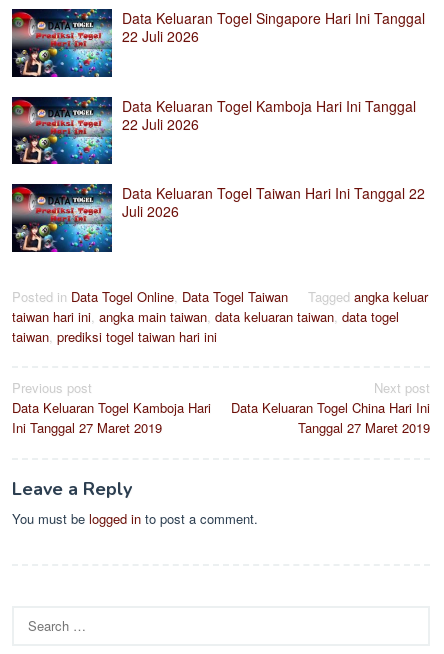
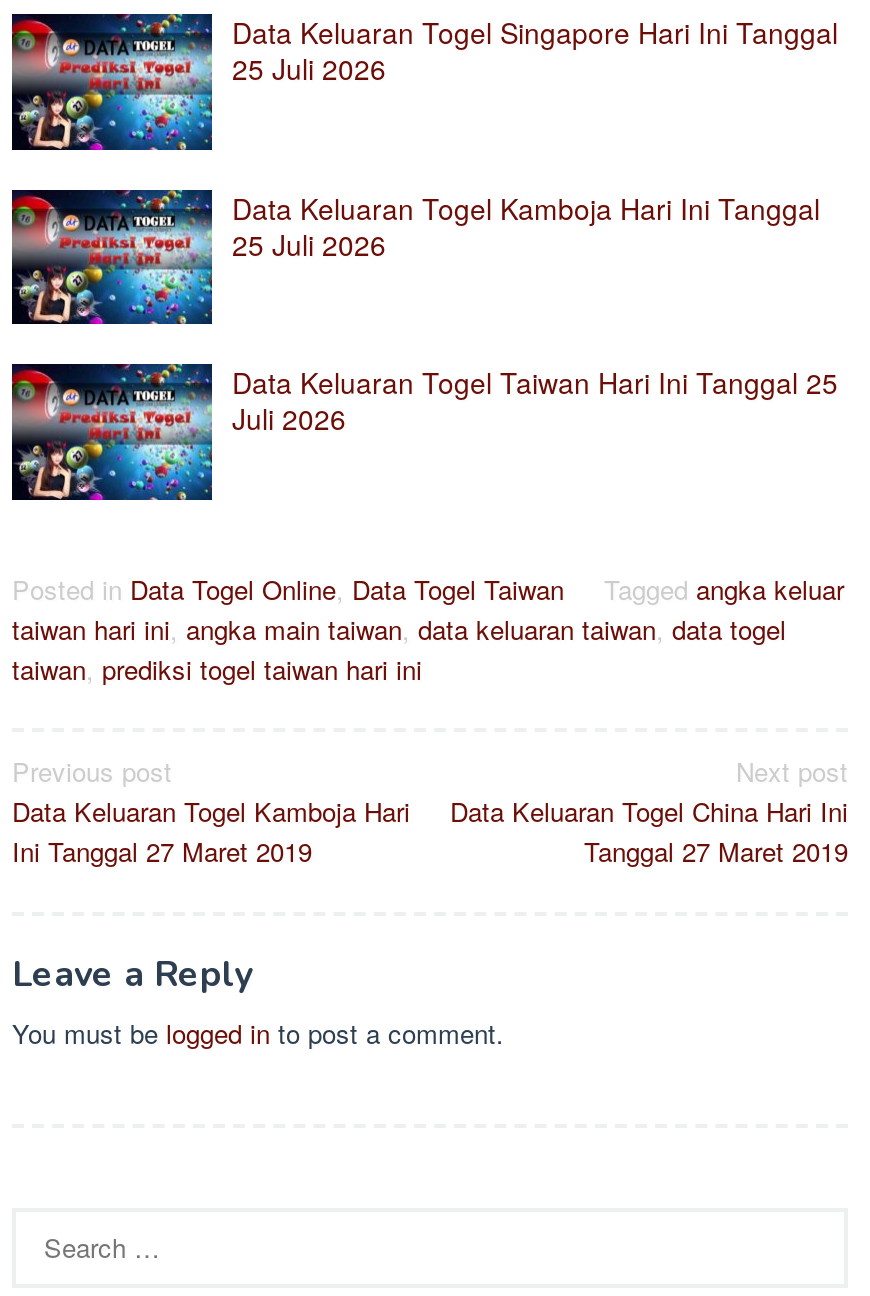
[122,26,199,46] 22 Juli 2026 -> [232,48,386,88] 25 Juli 2026
[122,114,199,134] 22 Juli 2026 -> [232,223,386,263] 25 Juli 2026
[122,183,425,203] Data Keluaran Togel Taiwan Hari Ini Tanggal 22 -> [232,362,838,402] Data Keluaran Togel Taiwan Hari Ini Tanggal 25

